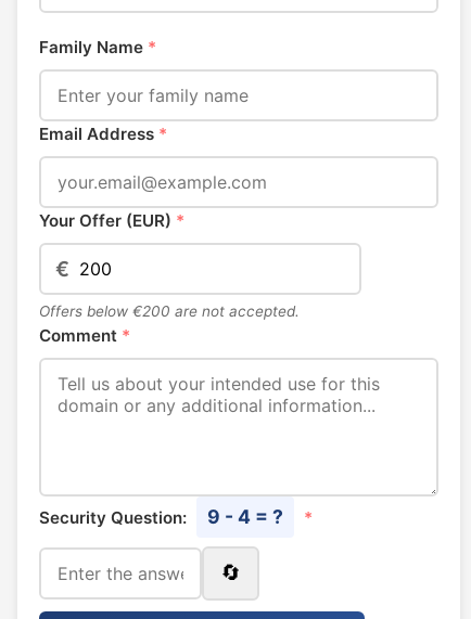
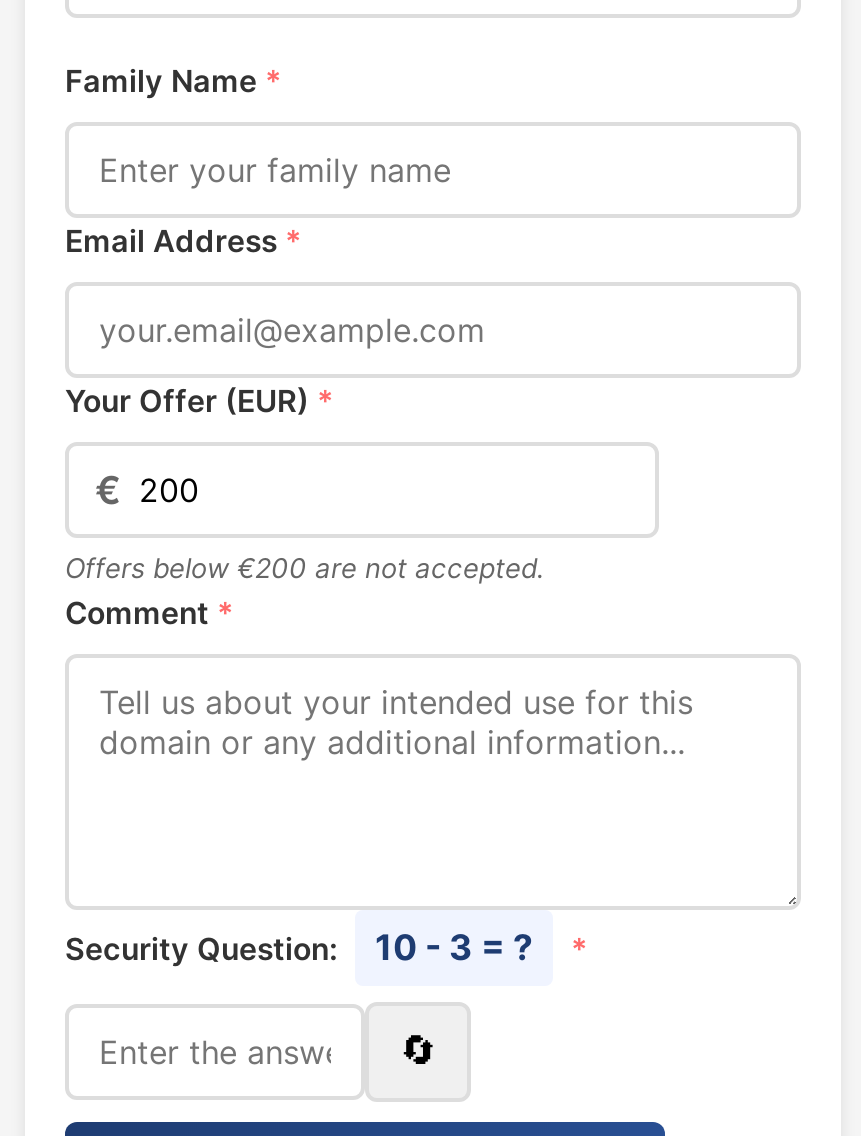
[207,505,283,528] 9 - 4 = ? -> [375,926,533,968] 10 - 3 = ?

